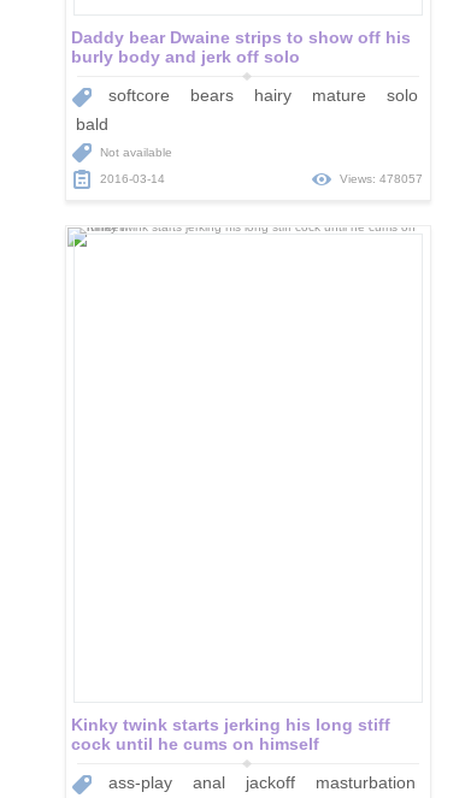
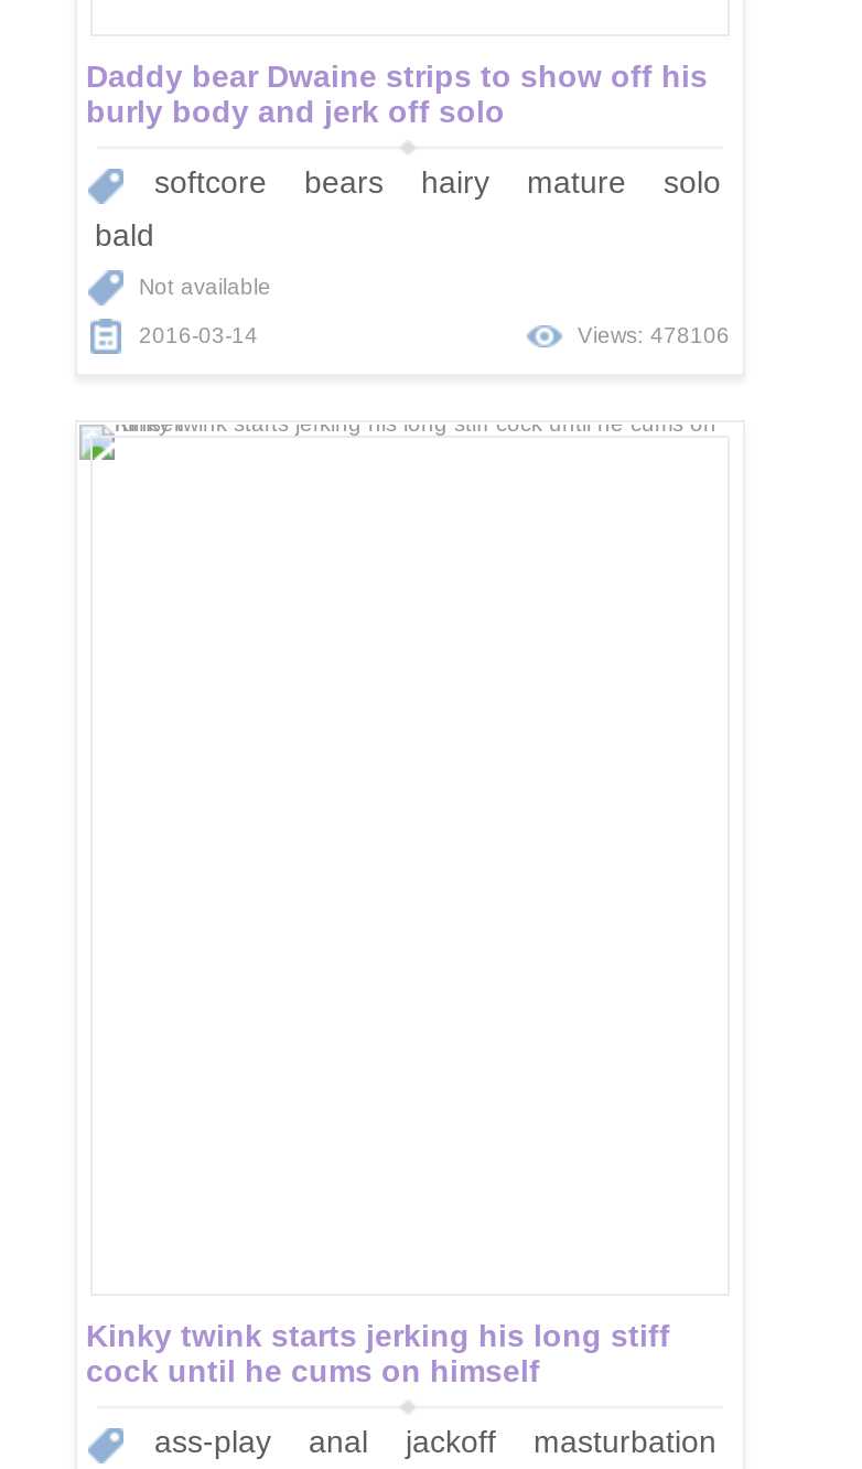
[336,172,423,185] Views: 478057 -> [571,323,730,347] Views: 478106

